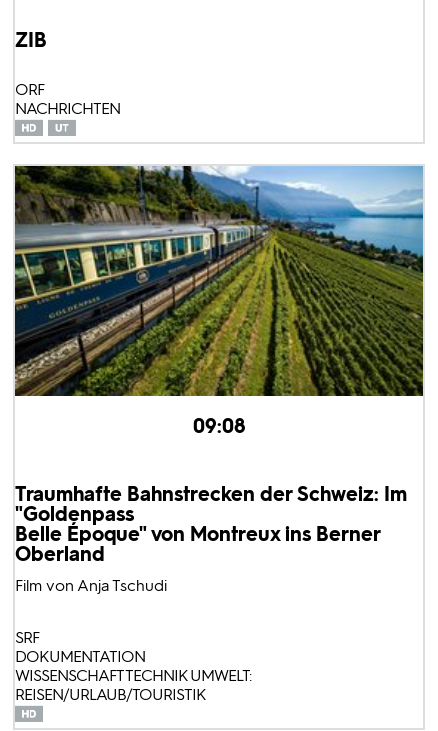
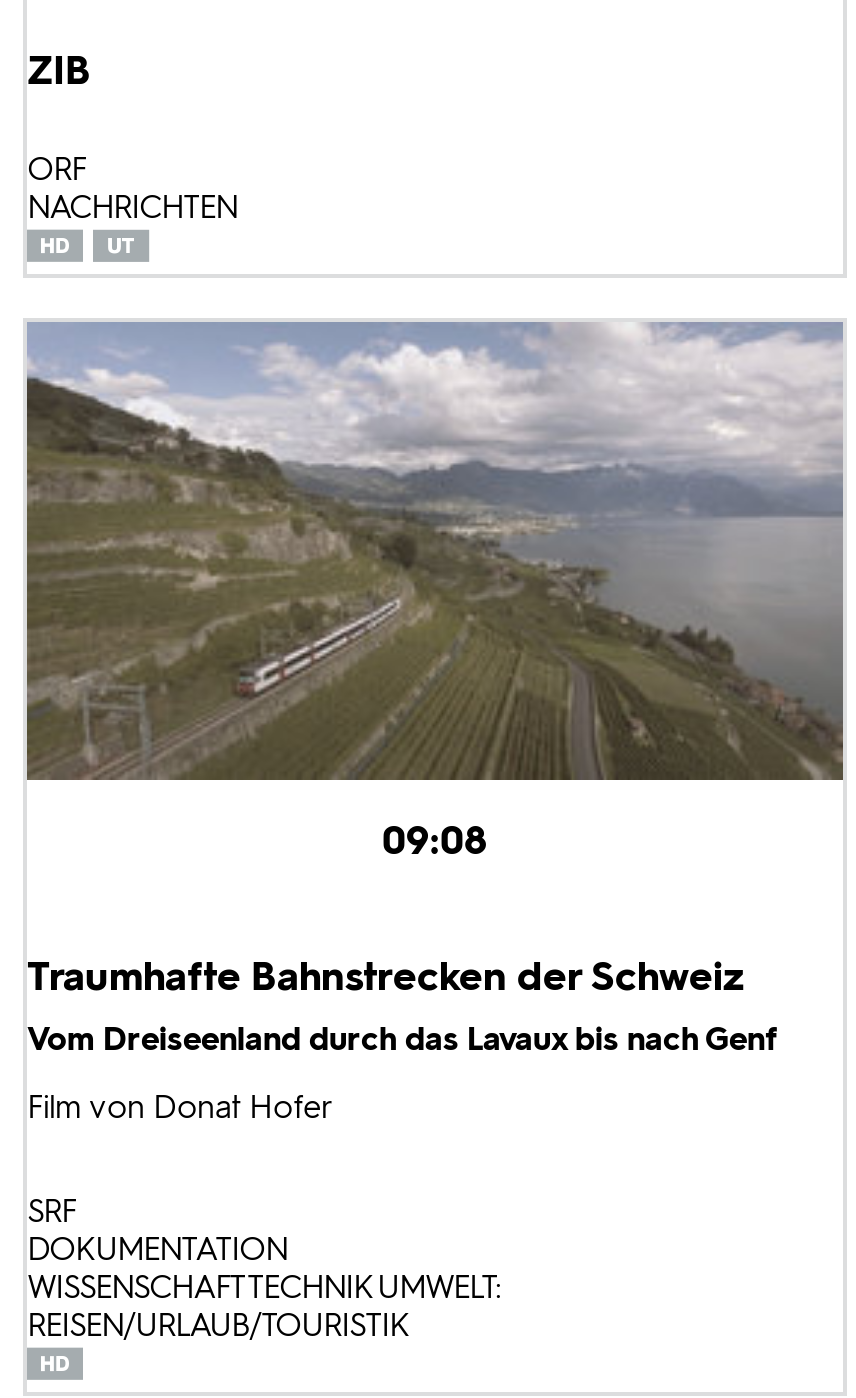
[14,165,424,397] [image] -> [25,320,845,782] [image]
[15,482,407,595] Traumhafte Bahnstrecken der Schweiz: Im | "Goldenpass | Belle Époque" von Montreux ins Berner | Oberland | Film von Anja Tschudi -> [27,953,777,1127] Traumhafte Bahnstrecken der Schweiz | Vom Dreiseenland durch das Lavaux bis nach Genf | Film von Donat Hofer

